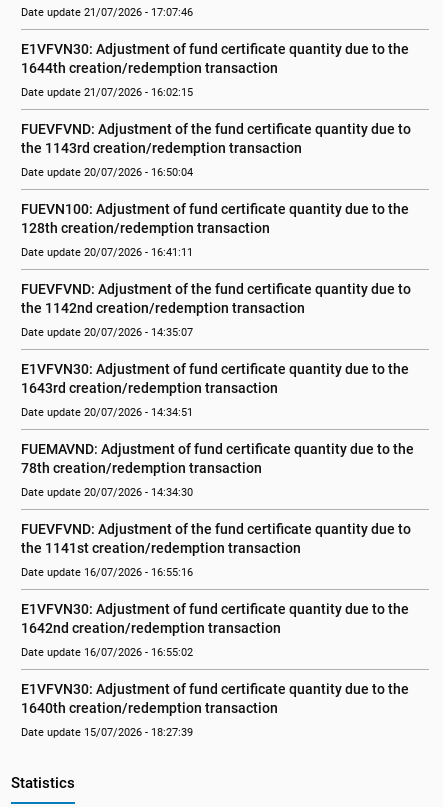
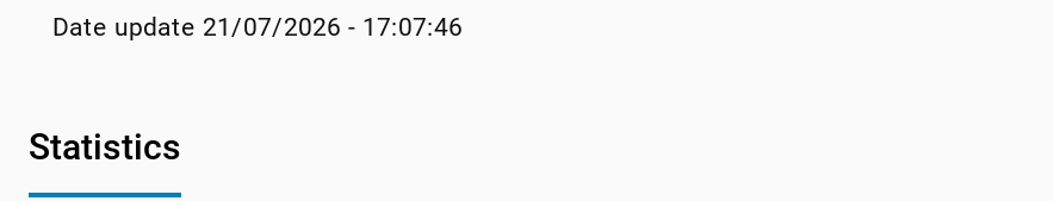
[21,41,414,739] E1VFVN30: Adjustment of fund certificate quantity due to the | 1644th creation/redemption transaction | Date update 21/07/2026 - 16:02:15 | FUEVFVND: Adjustment of the fund certificate quantity due to | the 1143rd creation/redemption transaction | Date update 20/07/2026 - 16:50:04 | FUEVN100: Adjustment of fund certificate quantity due to the | 128th creation/redemption transaction | Date update 20/07/2026 - 16:41:11 | FUEVFVND: Adjustment of the fund certificate quantity due to | the 1142nd creation/redemption transaction | Date update 20/07/2026 - 14:35:07 | E1VFVN30: Adjustment of fund certificate quantity due to the | 1643rd creation/redemption transaction | Date update 20/07/2026 - 14:34:51 | FUEMAVND: Adjustment of fund certificate quantity due to the | 78th creation/redemption transaction | Date update 20/07/2026 - 14:34:30 | FUEVFVND: Adjustment of the fund certificate quantity due to | the 1141st creation/redemption transaction | Date update 16/07/2026 - 16:55:16 | E1VFVN30: Adjustment of fund certificate quantity due to the | 1642nd creation/redemption transaction | Date update 16/07/2026 - 16:55:02 | E1VFVN30: Adjustment of fund certificate quantity due to the | 1640th creation/redemption transaction | Date update 15/07/2026 - 18:27:39 -> none

